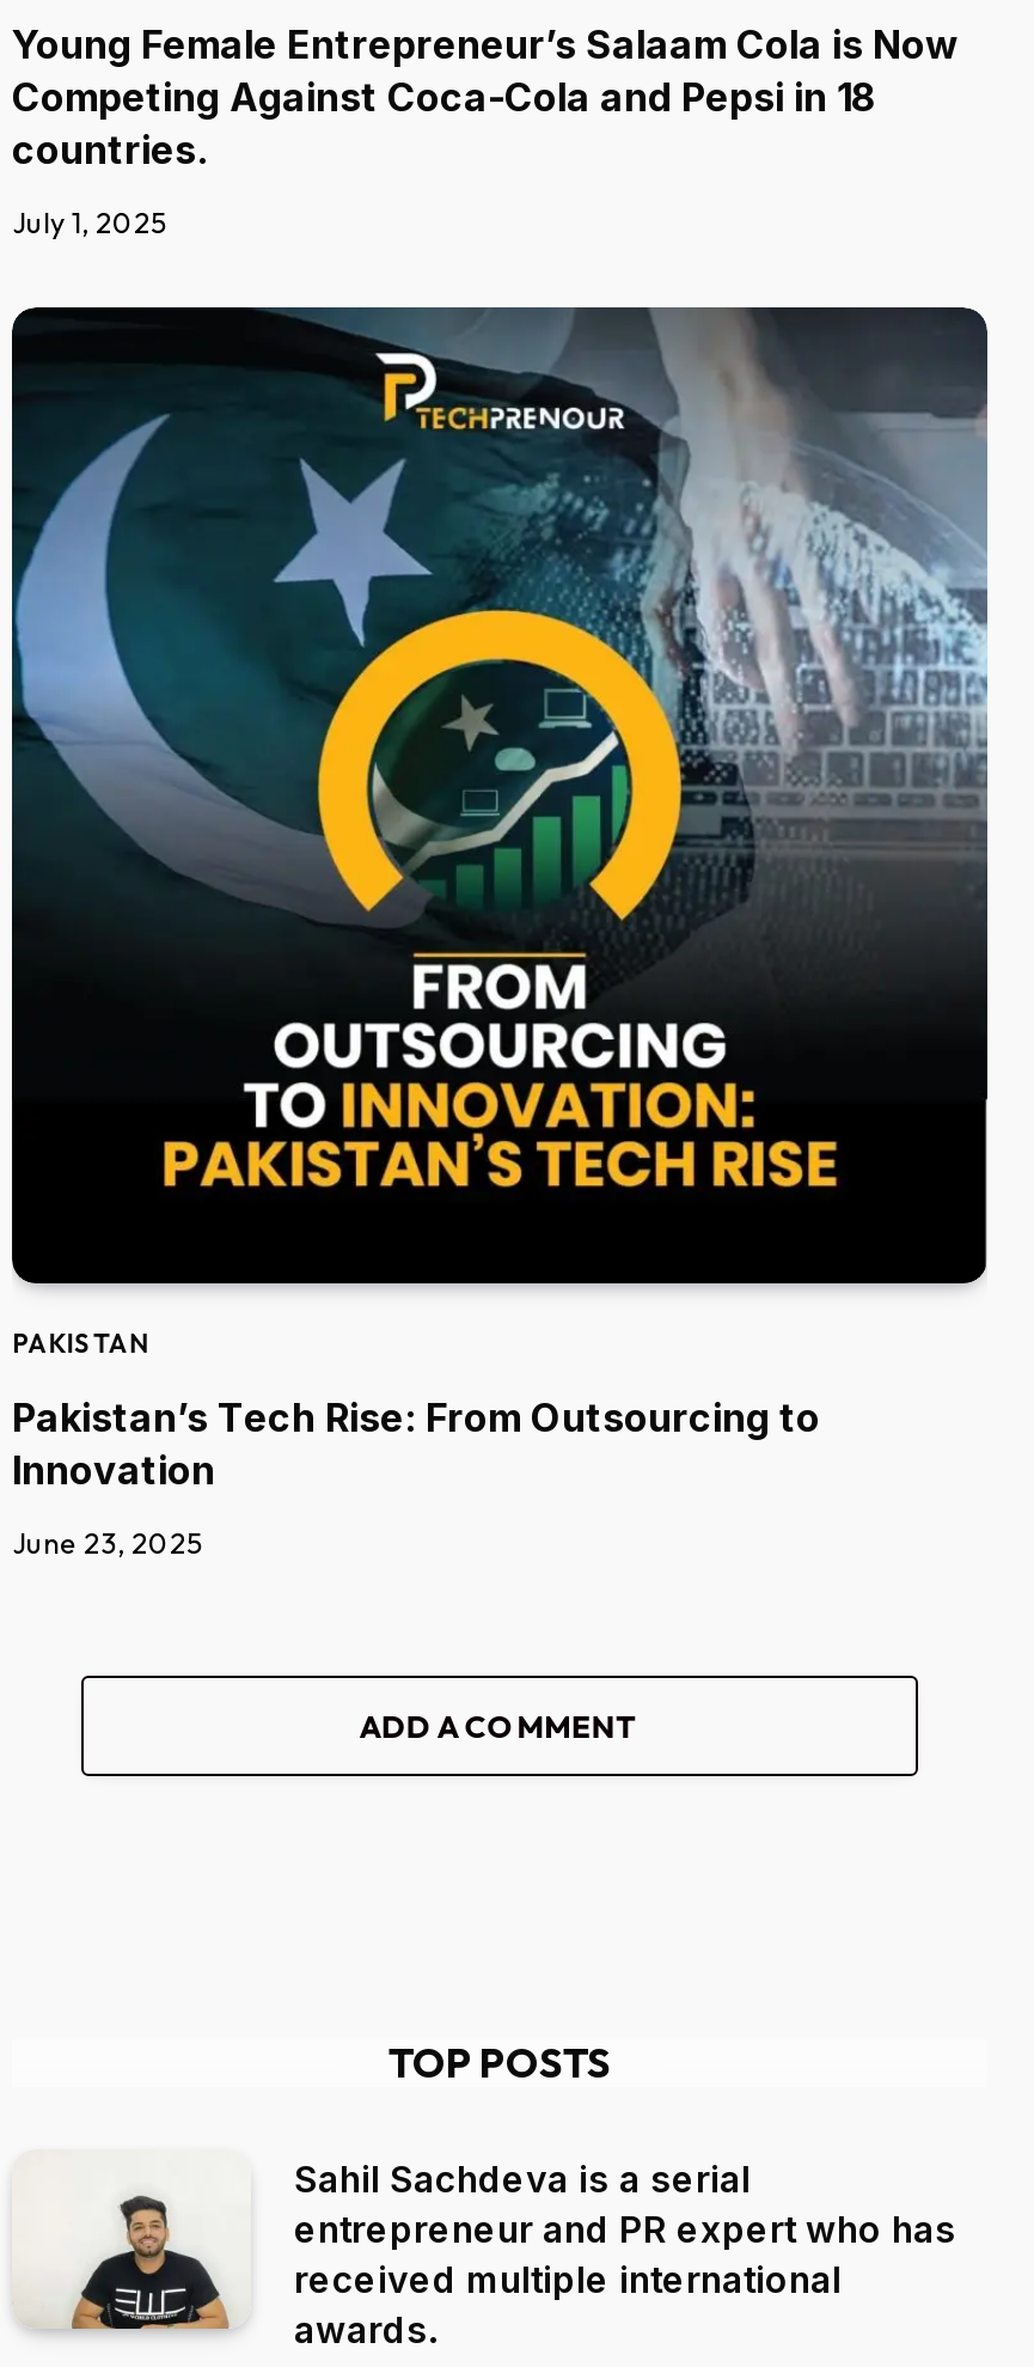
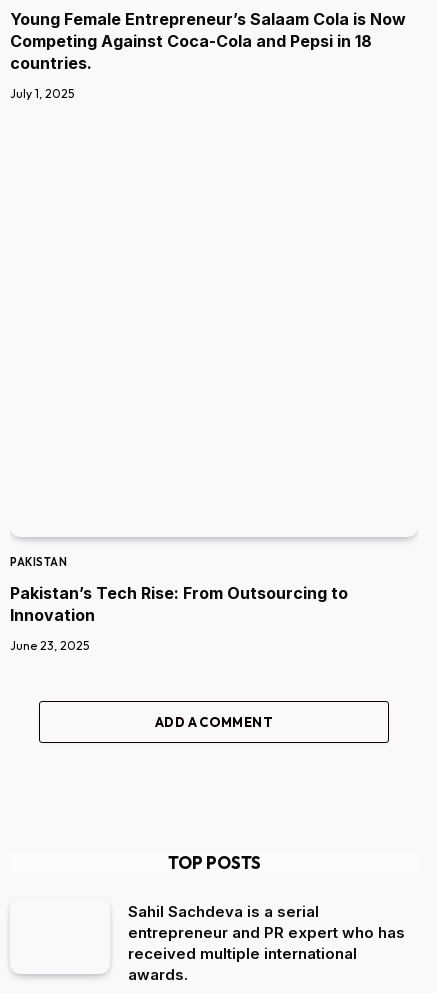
[10,305,990,1286] [image] -> none
[17,2192,237,2331] [image] -> none

